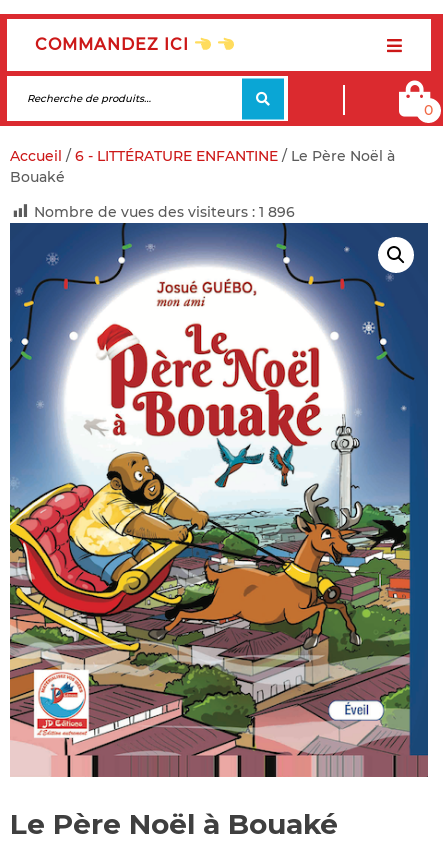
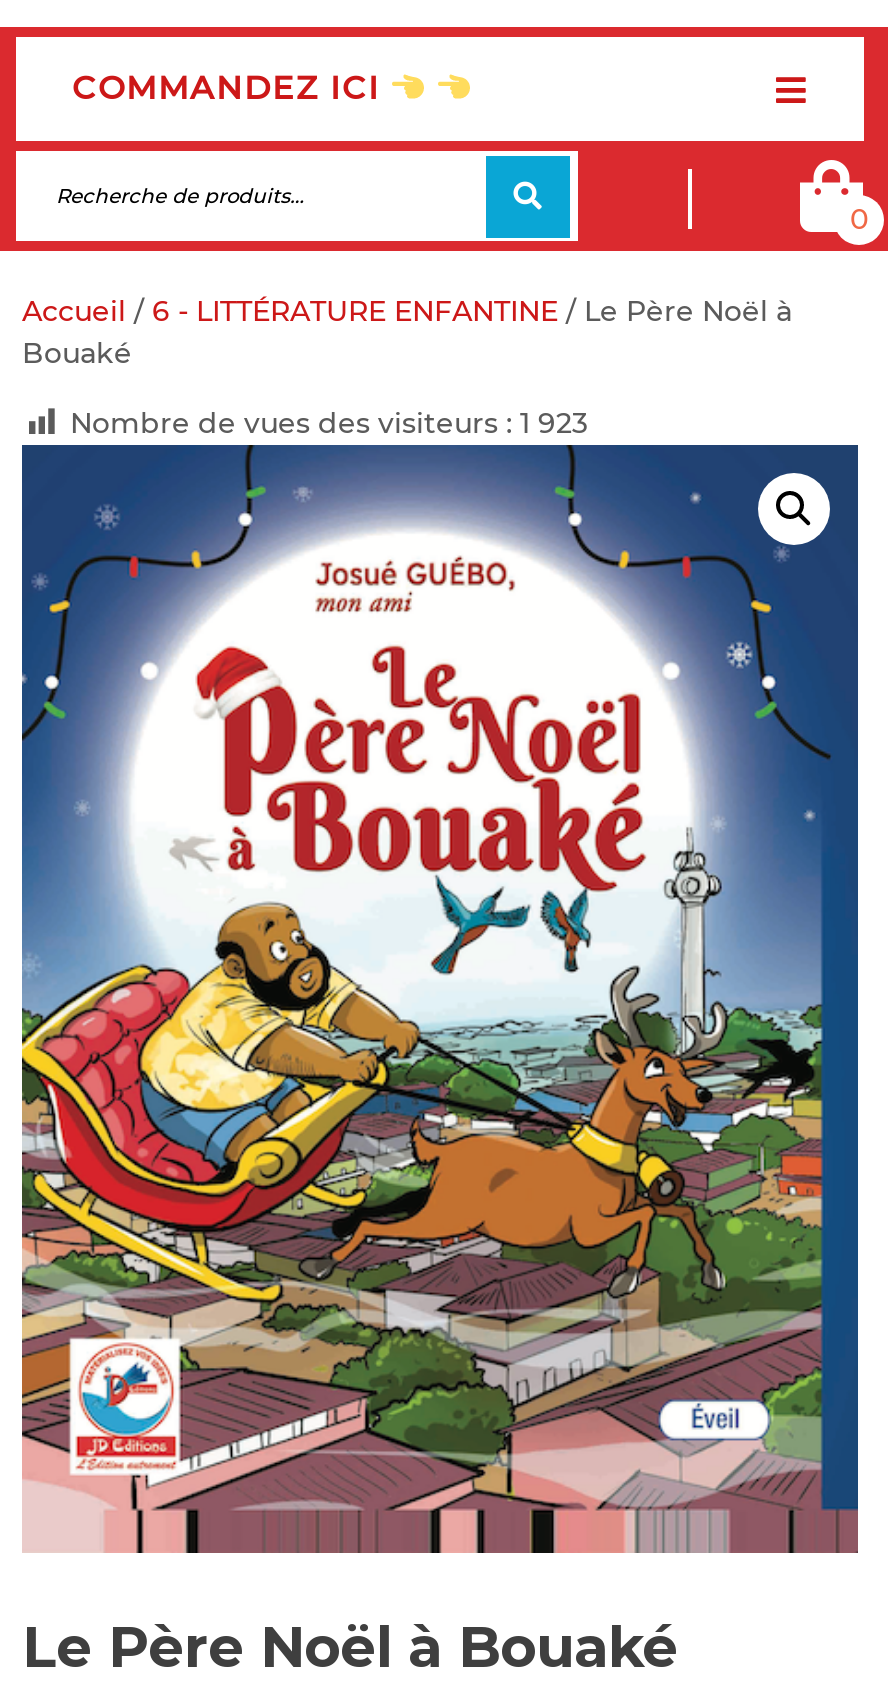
[34,203,295,221] Nombre de vues des visiteurs : 1 896 -> [70,405,588,441] Nombre de vues des visiteurs : 1 923

